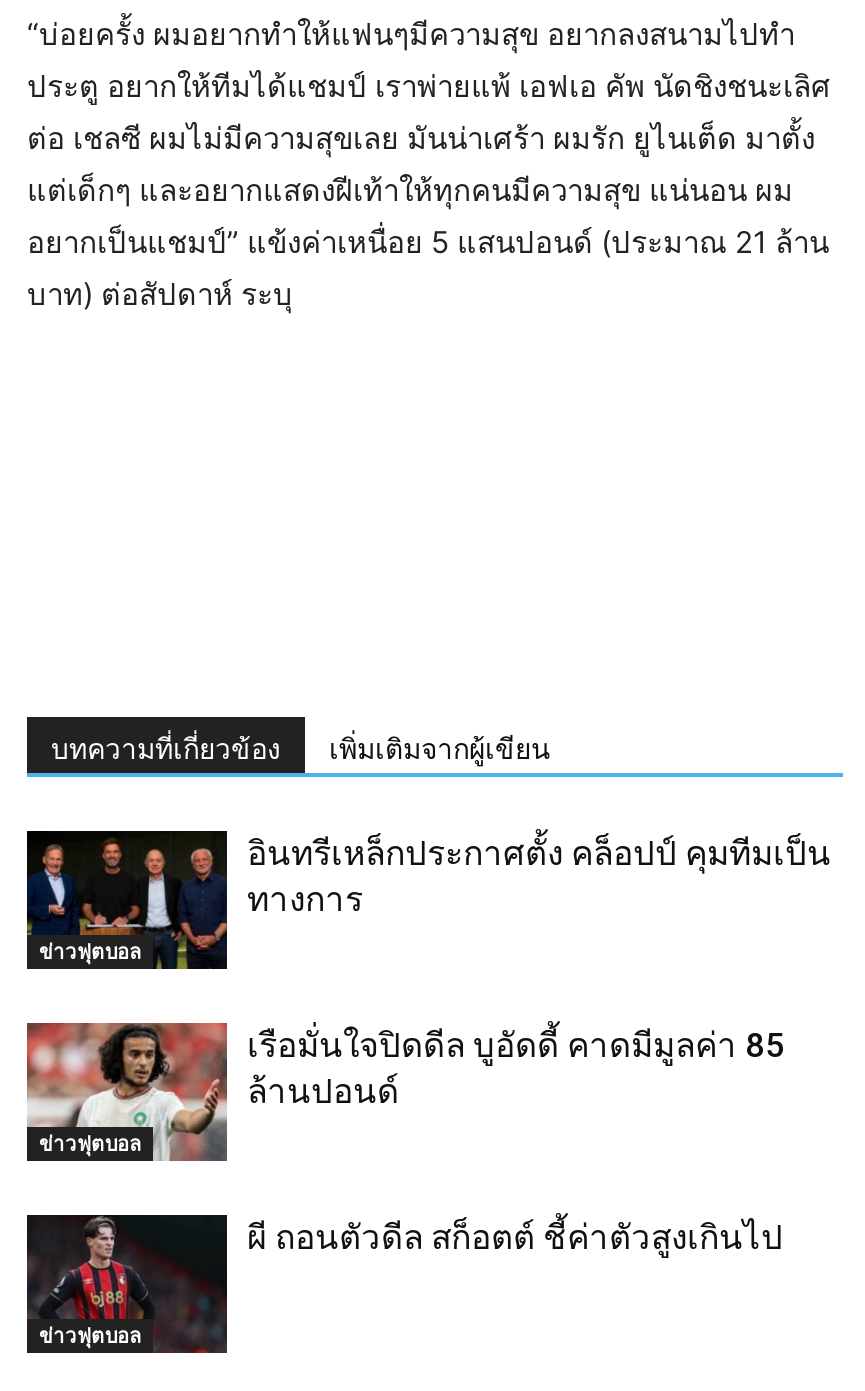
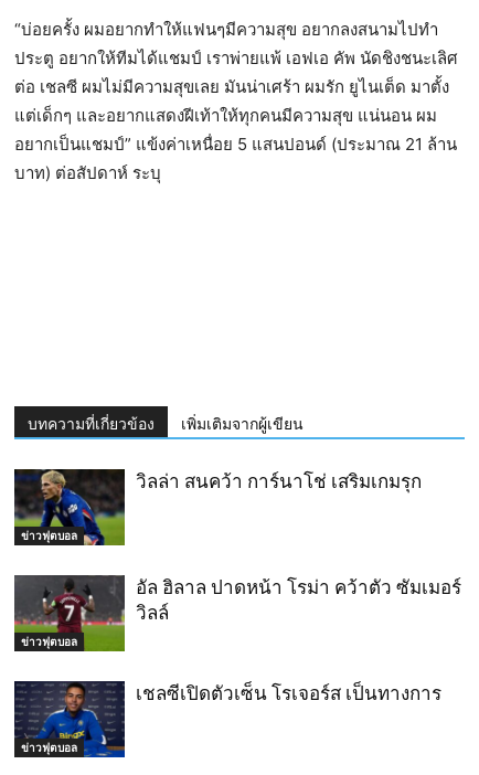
[27,831,831,971] [image] | อินทรีเหล็กประกาศตั้ง คล็อปป์ คุมทีมเป็น | ทางการ -> [13,468,422,546] [image] | วิลล่า สนคว้า การ์นาโช่ เสริมเกมรุก
[25,1021,785,1163] [image] | เรือมั่นใจปิดดีล บูอัดดี้ คาดมีมูลค่า 85 | ล้านปอนด์ -> [13,574,461,652] [image] | อัล ฮิลาล ปาดหน้า โรม่า คว้าตัว ซัมเมอร์ | วิลล์
[29,1215,783,1355] [image] | ผี ถอนตัวดีล สก็อตต์ ชี้ค่าตัวสูงเกินไป -> [14,681,441,758] [image] | เชลซีเปิดตัวเซ็น โรเจอร์ส เป็นทางการ

